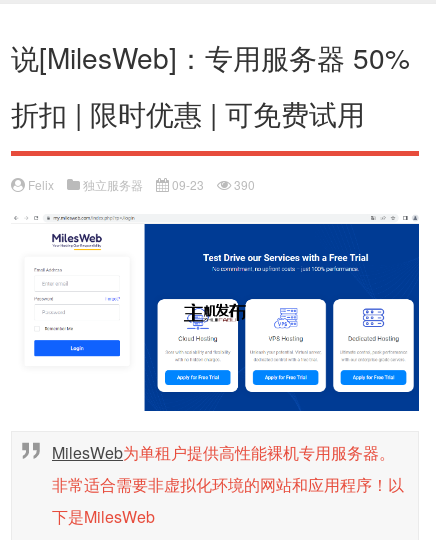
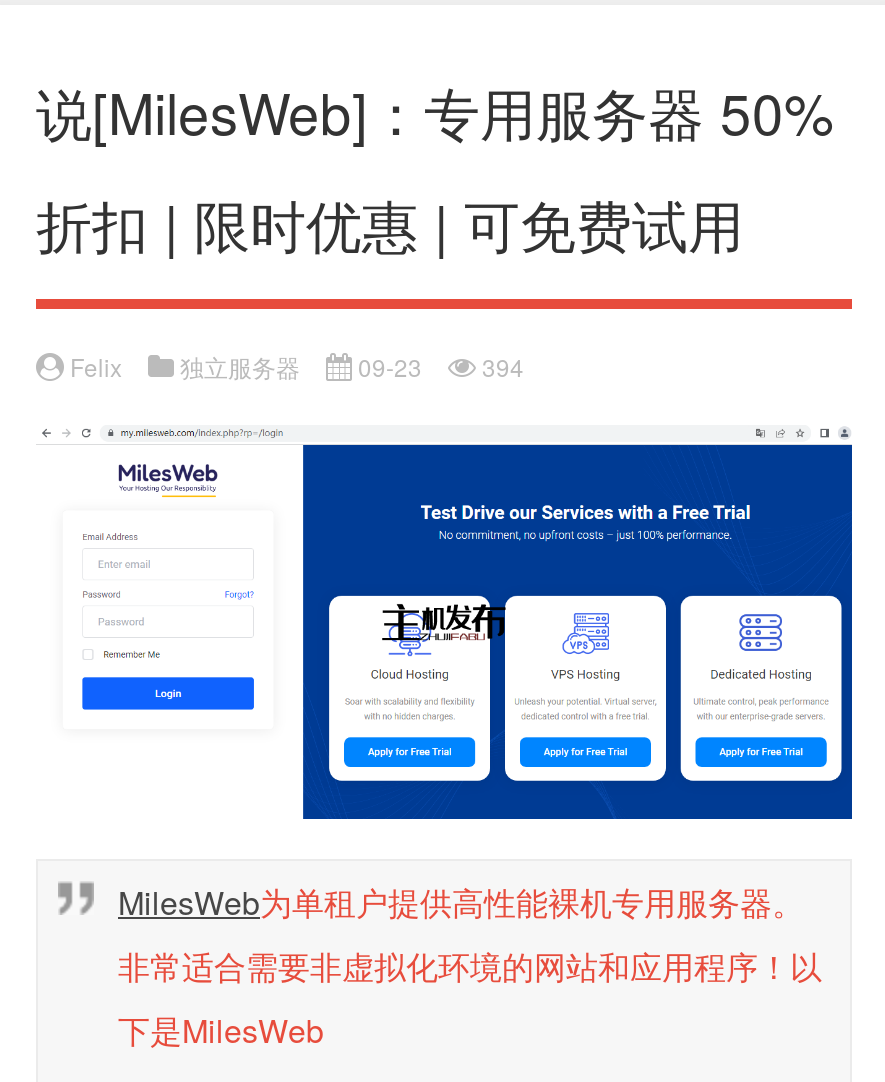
[28,176,255,193] Felix 独立服务器 09-23 390 -> [70,349,524,383] Felix 独立服务器 09-23 394

